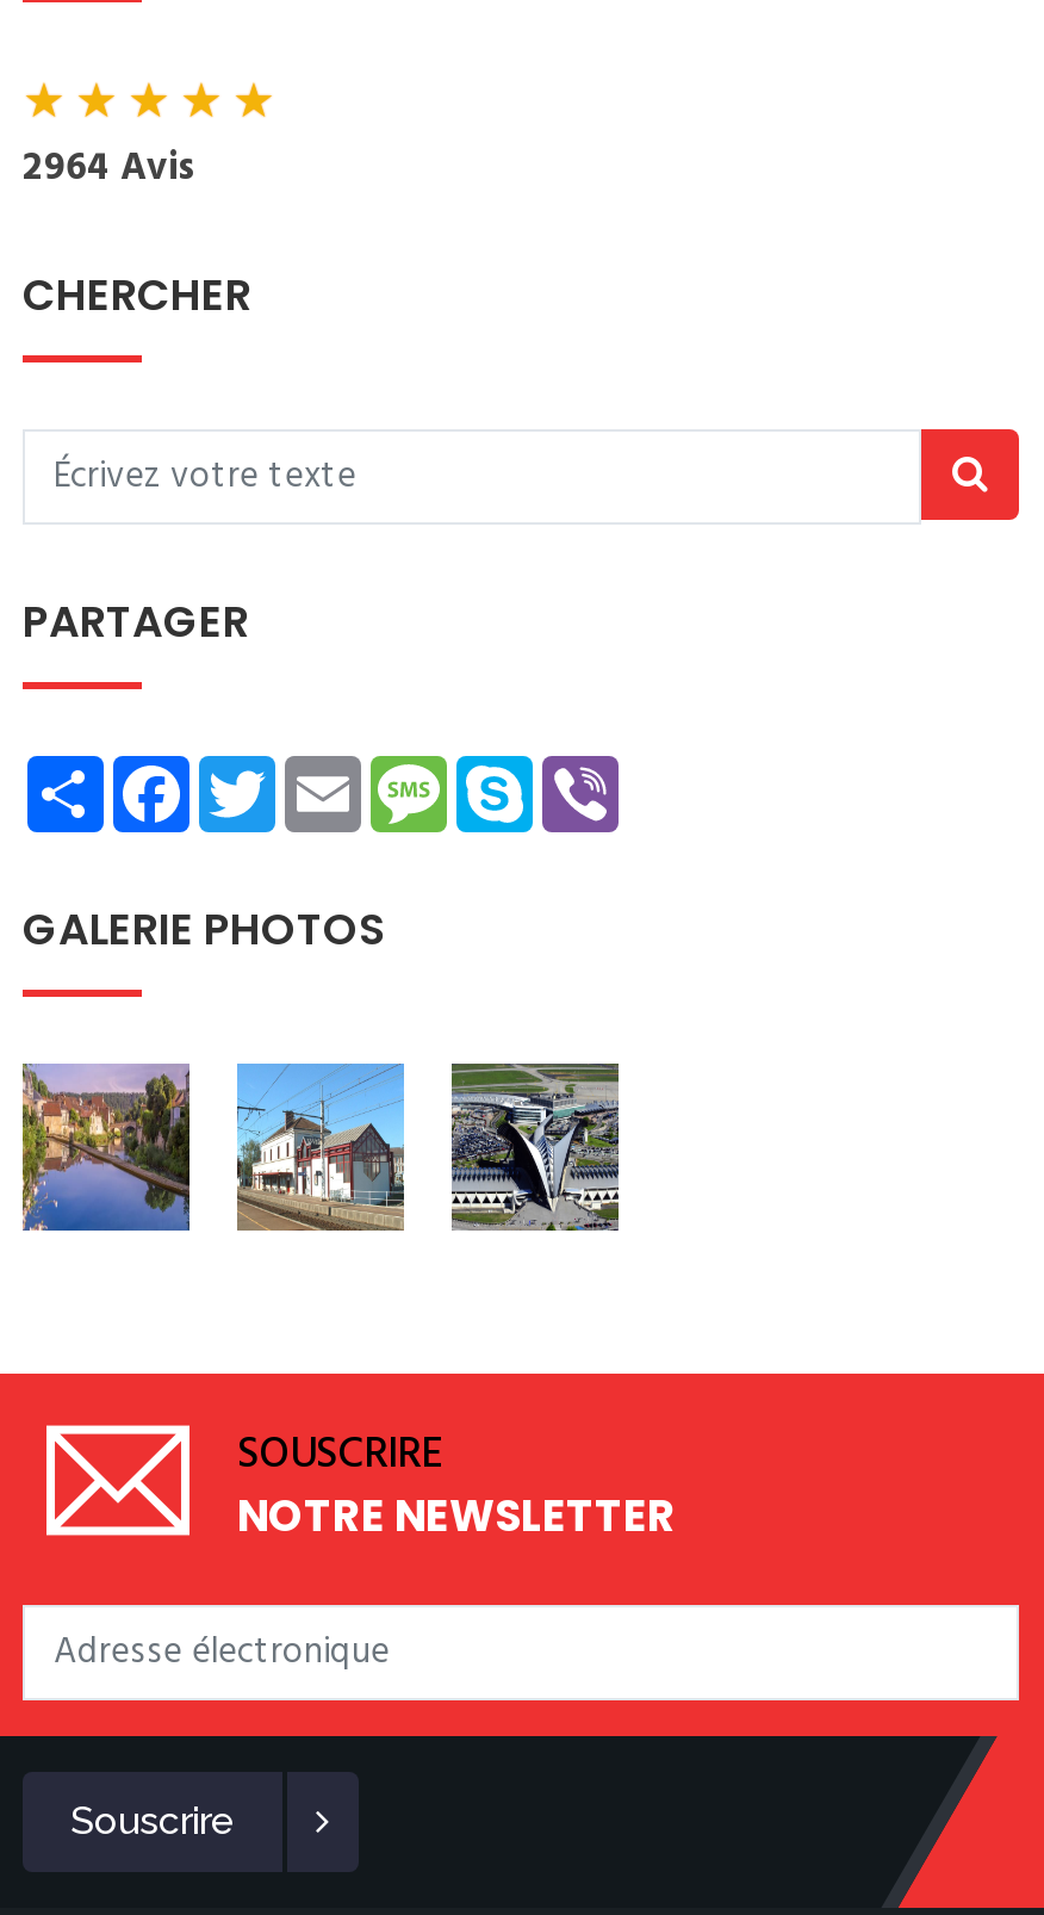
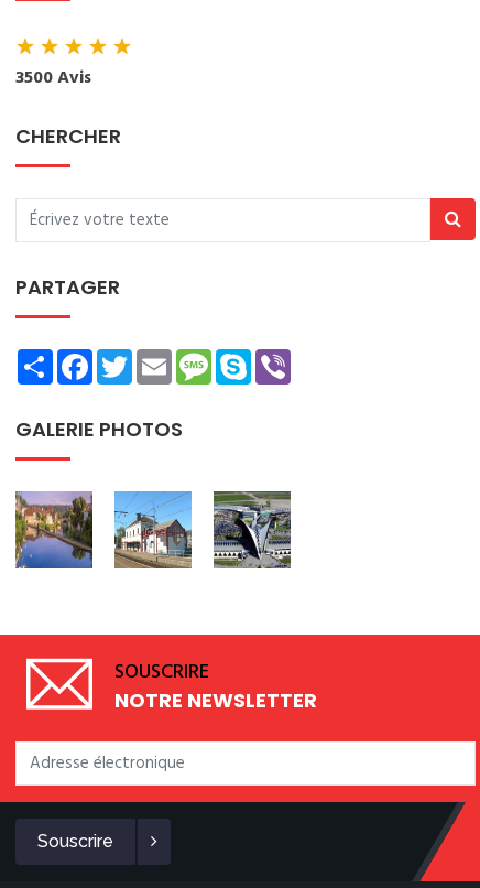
[23,138,194,200] 2964 Avis -> [15,64,91,93] 3500 Avis

